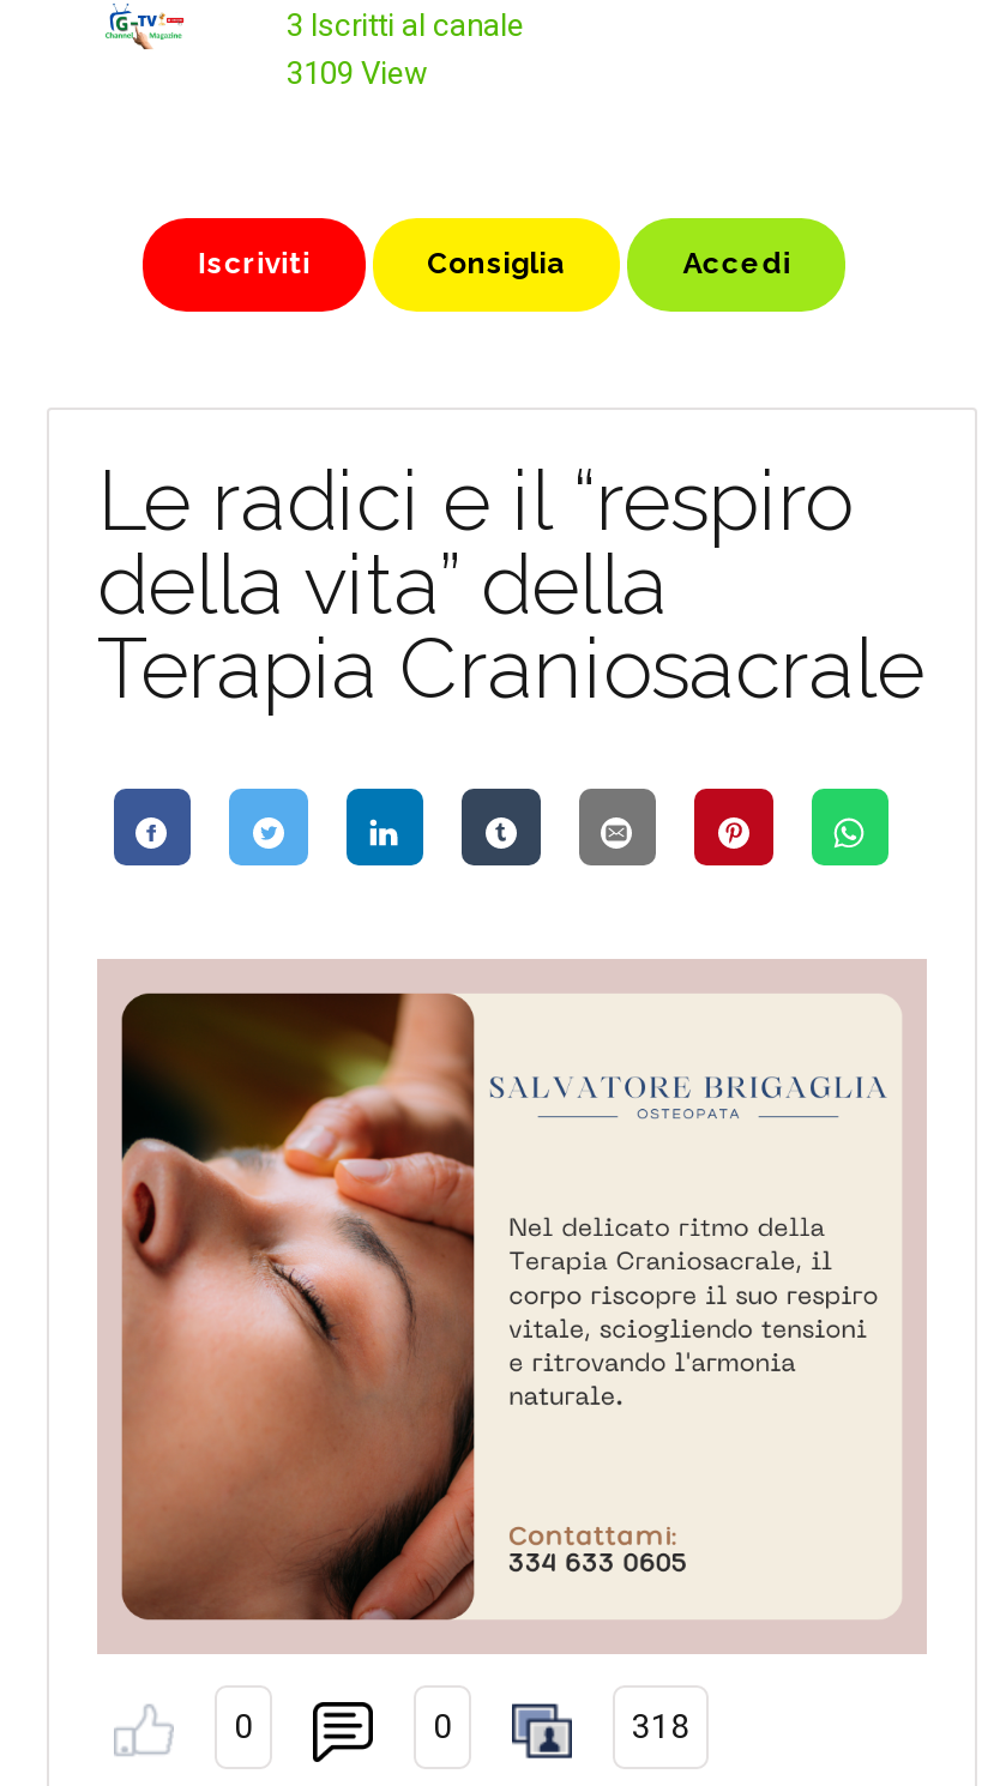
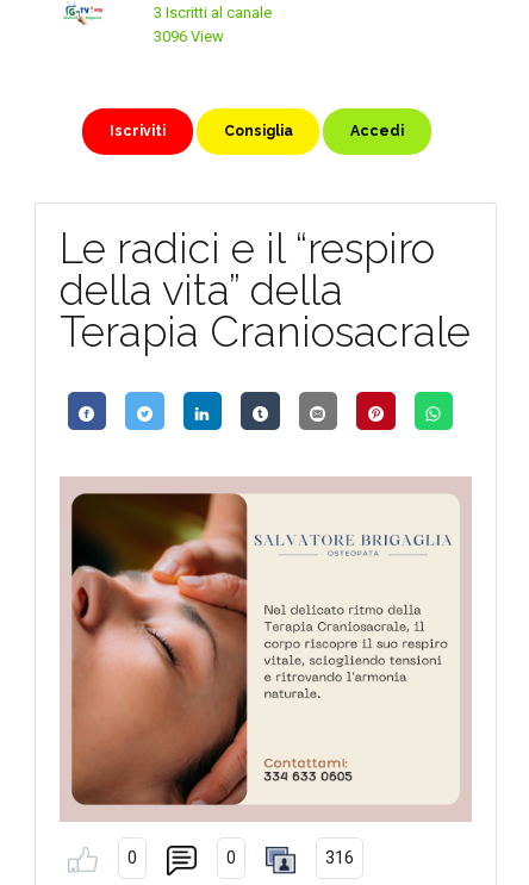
[287,55,428,91] 3109 View -> [154,27,224,45] 3096 View
[632,1706,689,1745] 318 -> [325,848,354,867] 316

